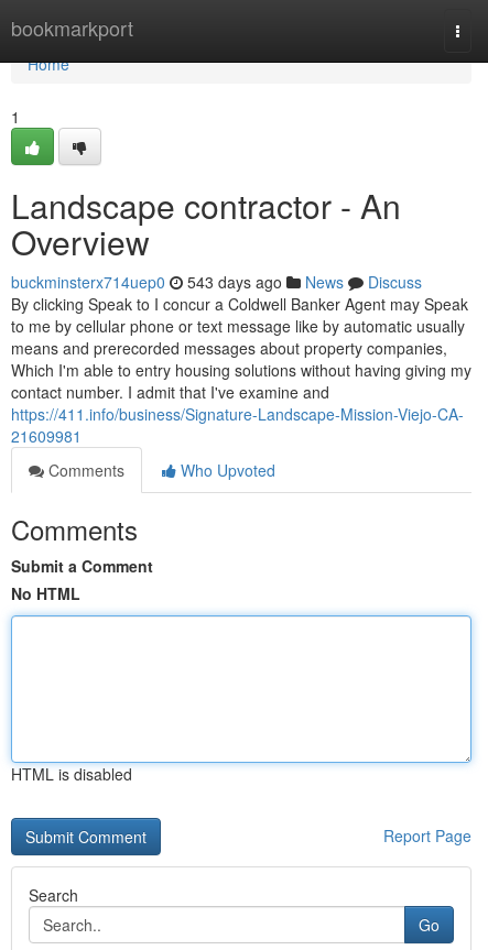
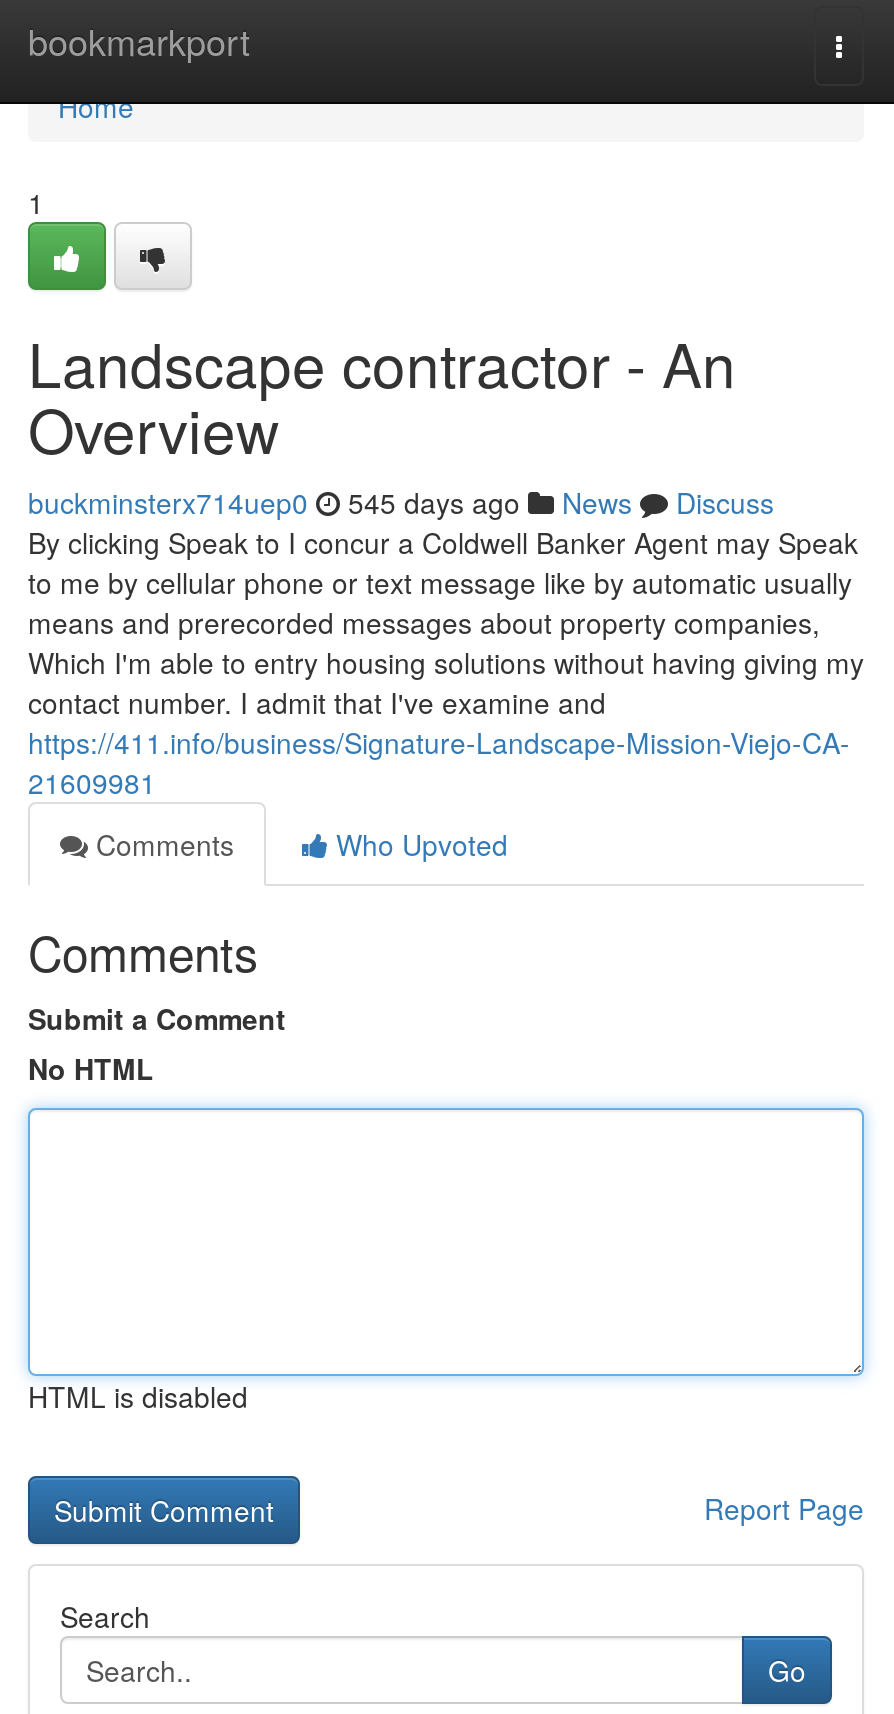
[11,271,422,293] buckminsterx714uep0 543 days ago News Discuss -> [28,482,774,522] buckminsterx714uep0 545 days ago News Discuss

